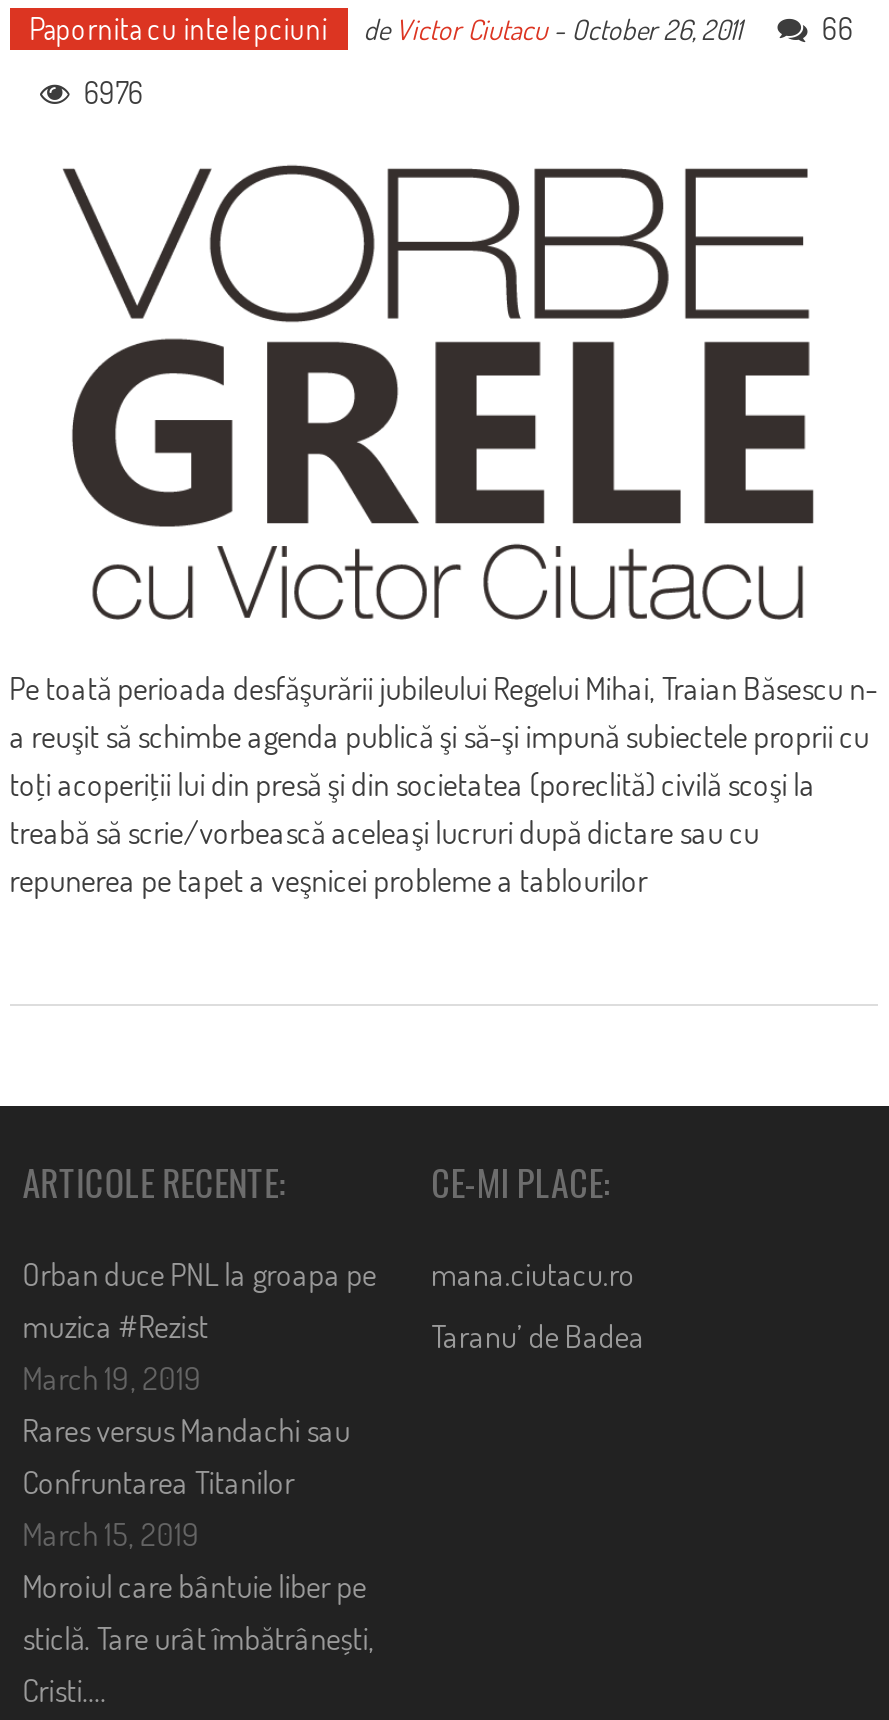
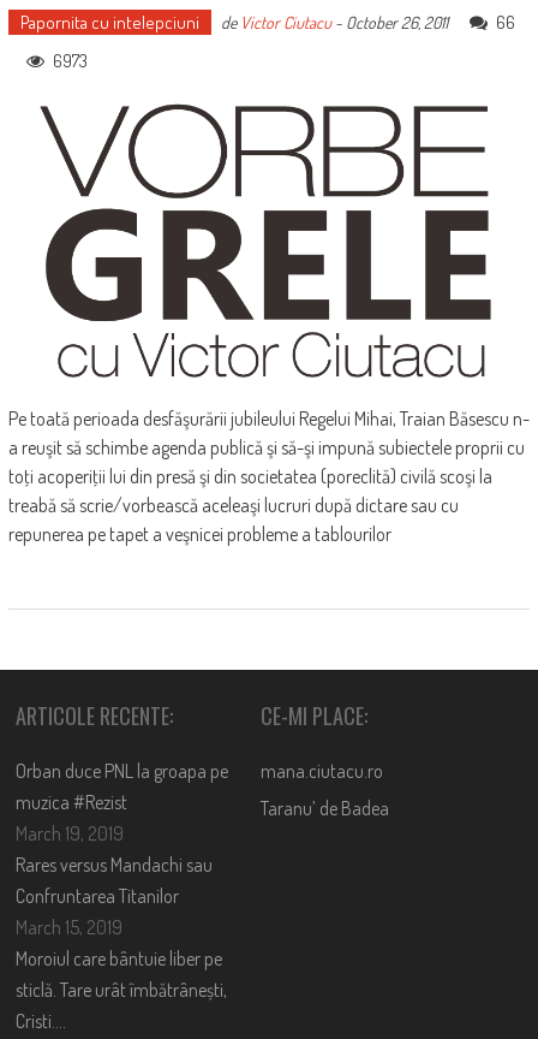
[83,75,143,113] 6976 -> [52,50,87,73] 6973

